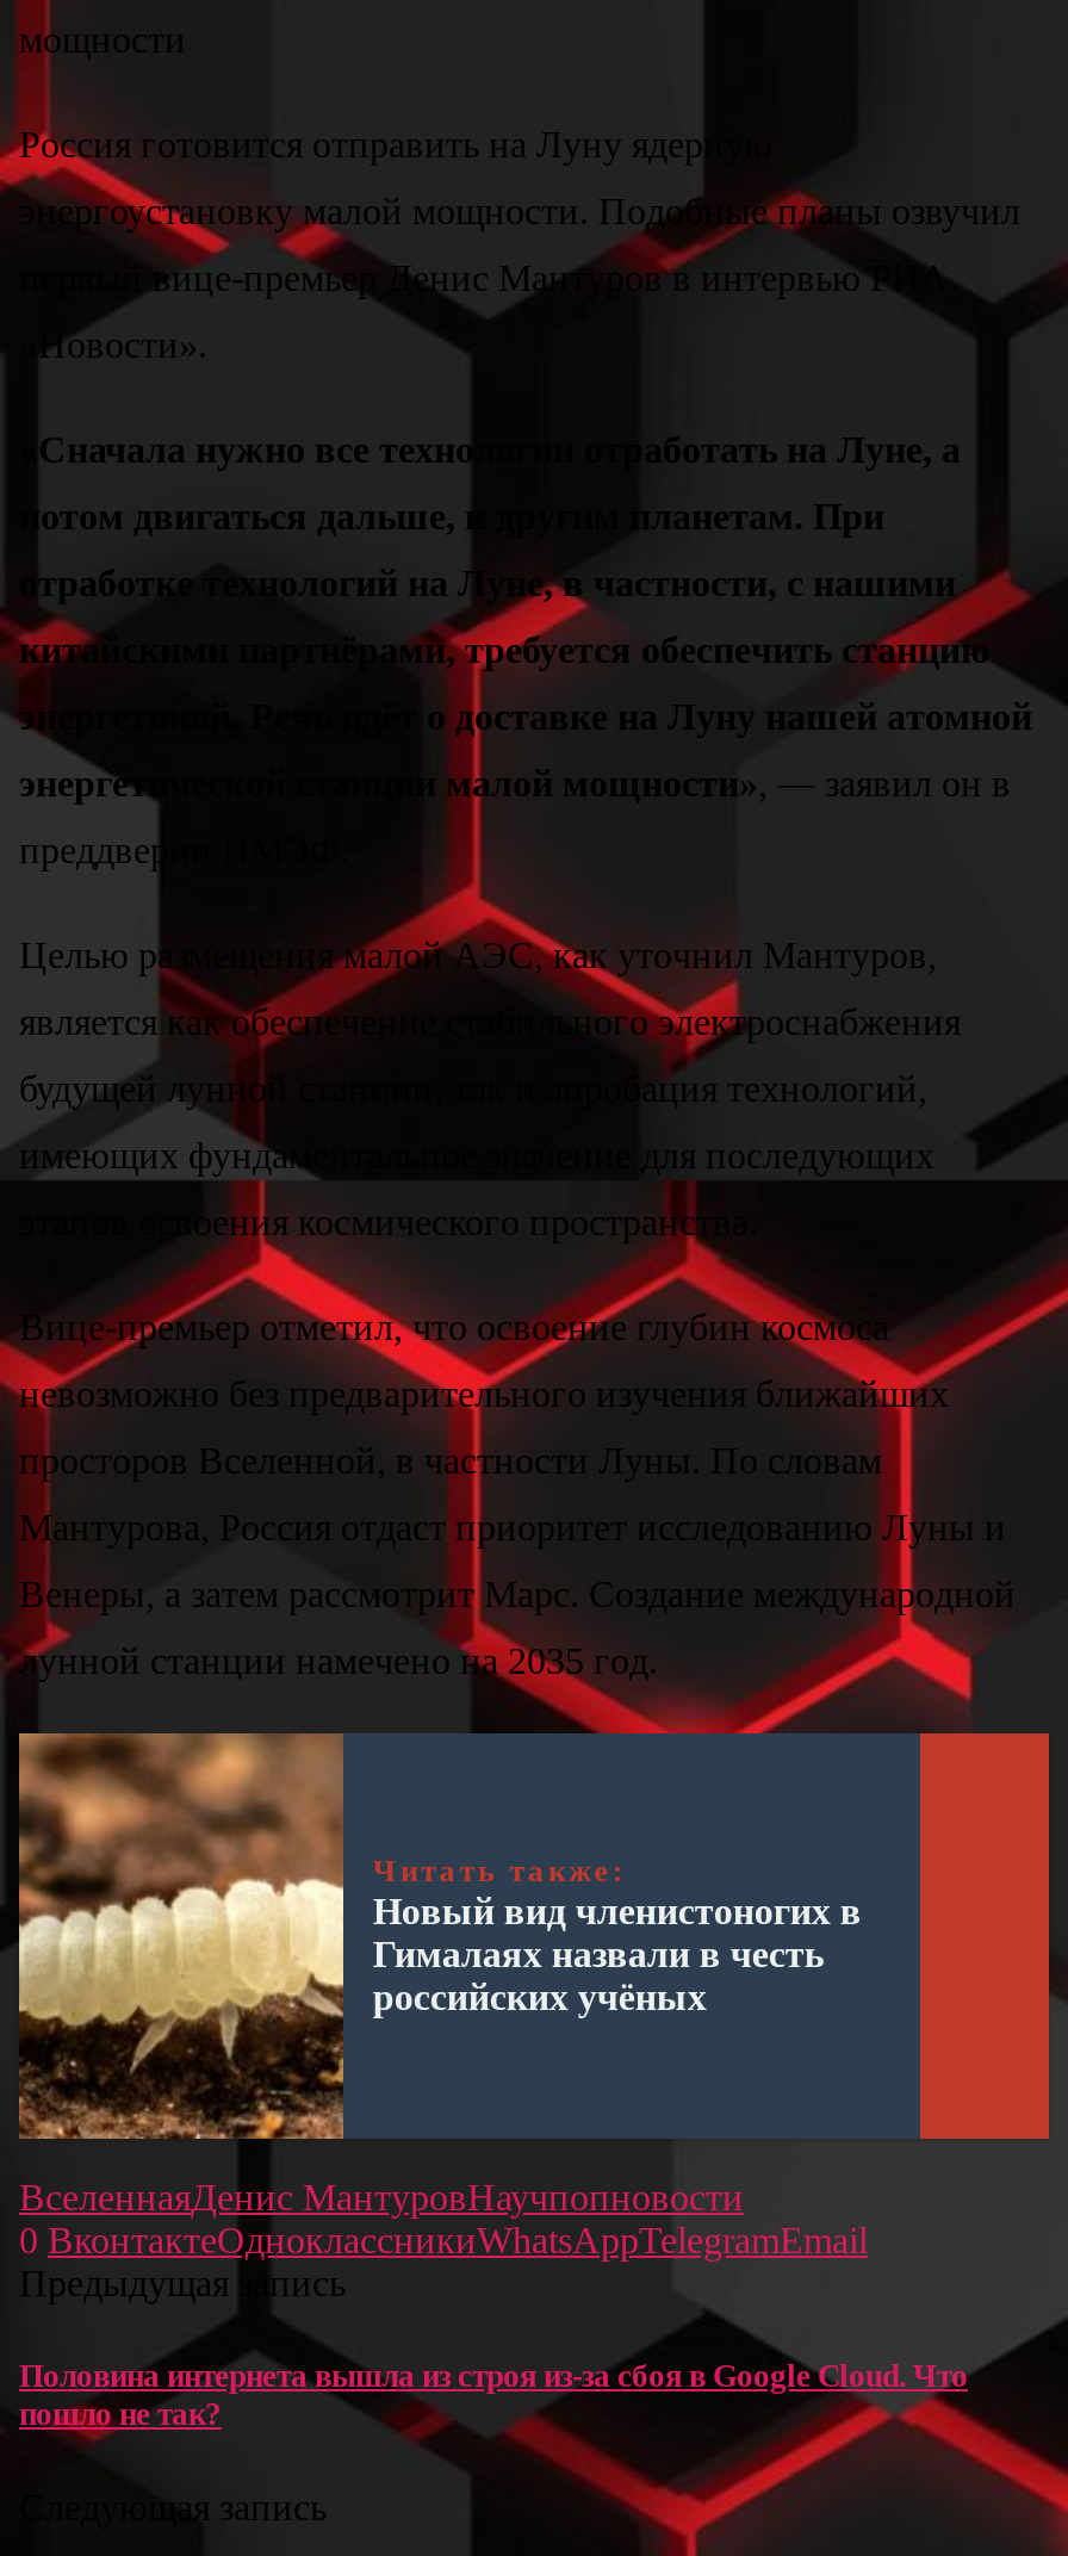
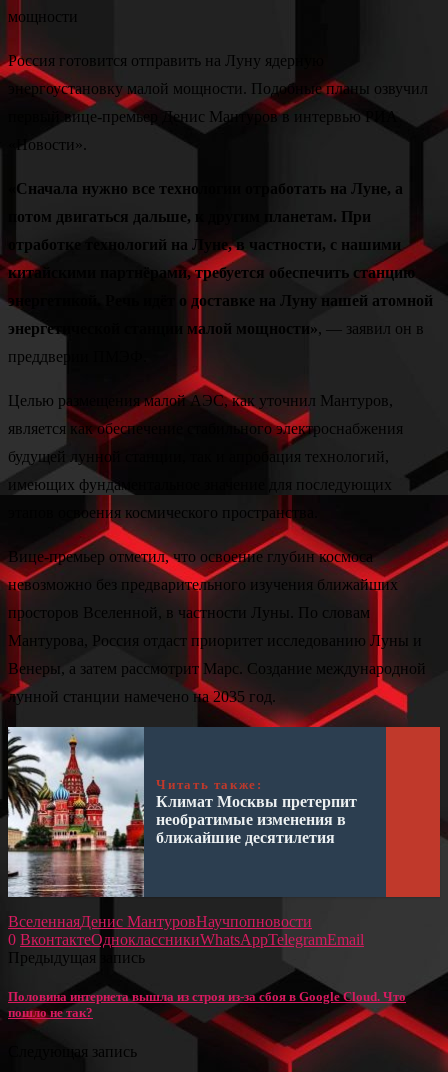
[17,1731,862,2141] [image] | Новый вид членистоногих в | Гималаях назвали в честь | российских учёных -> [7,726,357,898] [image] | Климат Москвы претерпит | необратимые изменения в | ближайшие десятилетия

